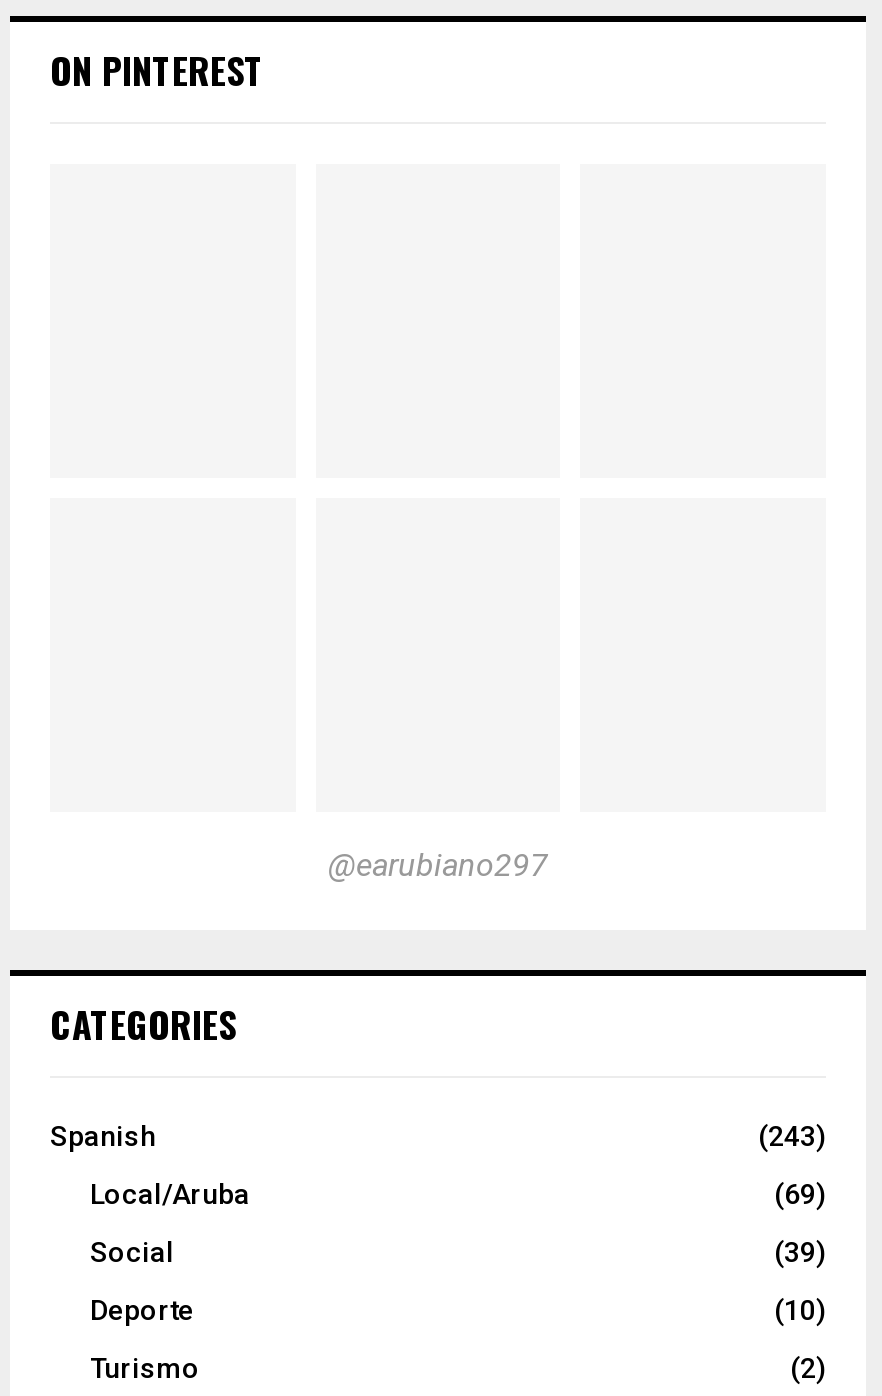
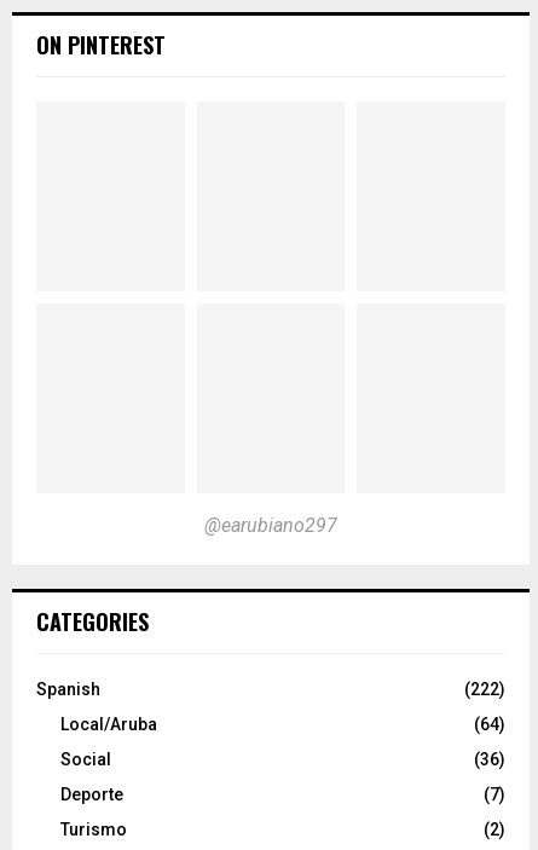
[758,1119,826,1151] (243) -> [464,679,505,698] (222)
[774,1177,826,1209] (69) -> [474,714,505,733] (64)
[774,1235,826,1267] (39) -> [474,749,505,769] (36)
[774,1293,826,1325] (10) -> [484,784,505,804] (7)

